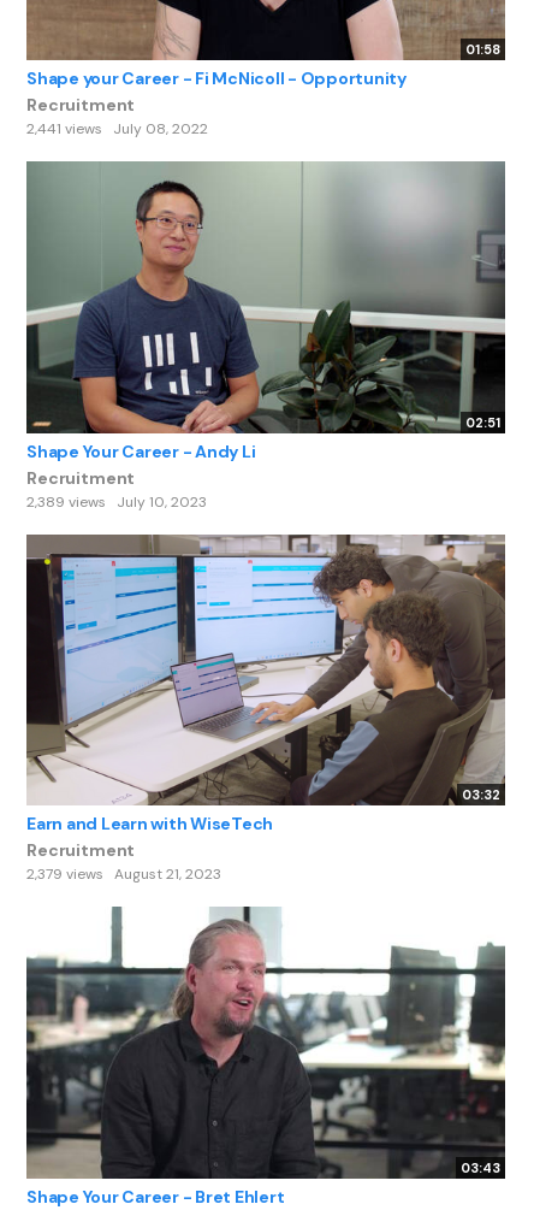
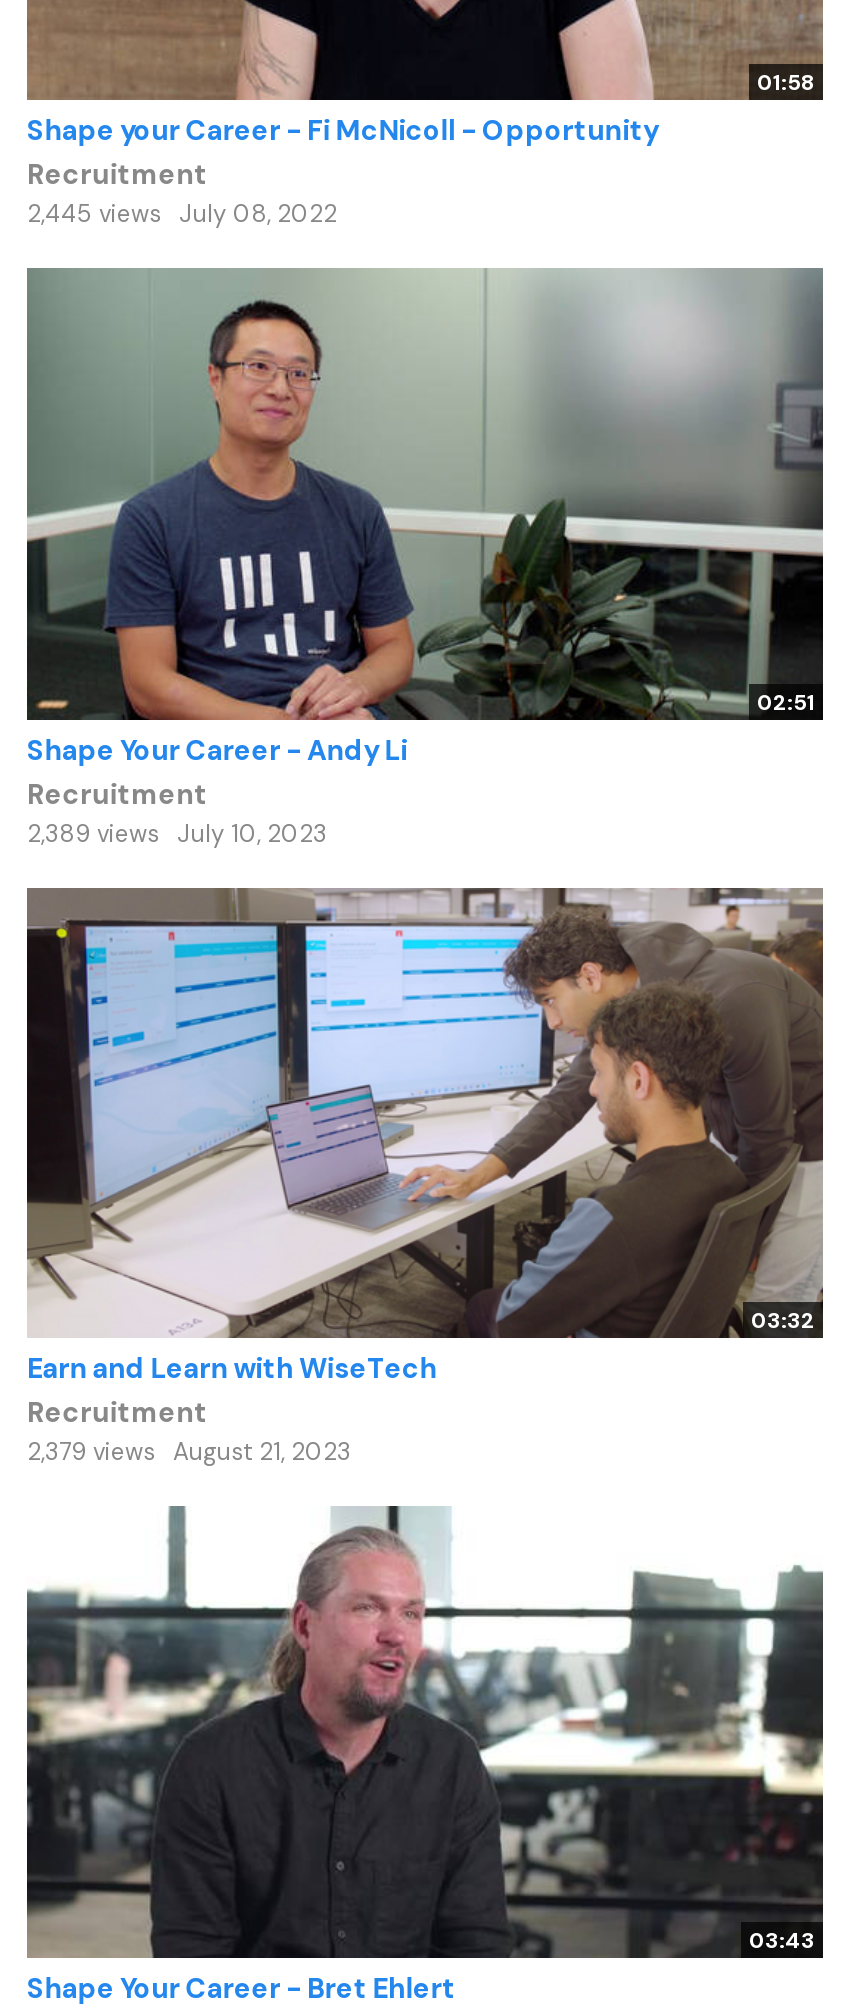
[26,119,208,139] 2,441 views July 08, 2022 -> [27,198,337,230] 2,445 views July 08, 2022

